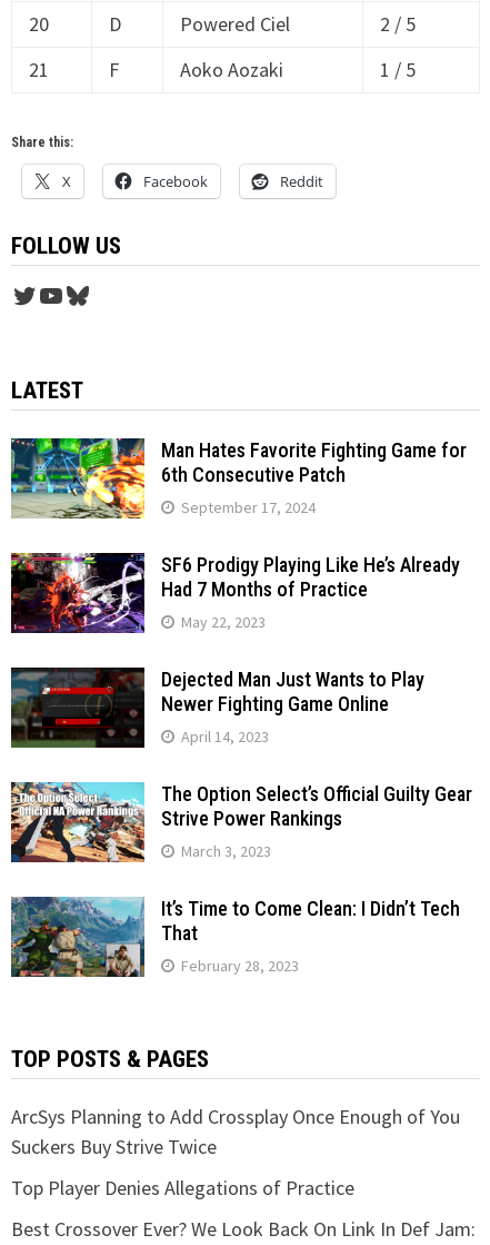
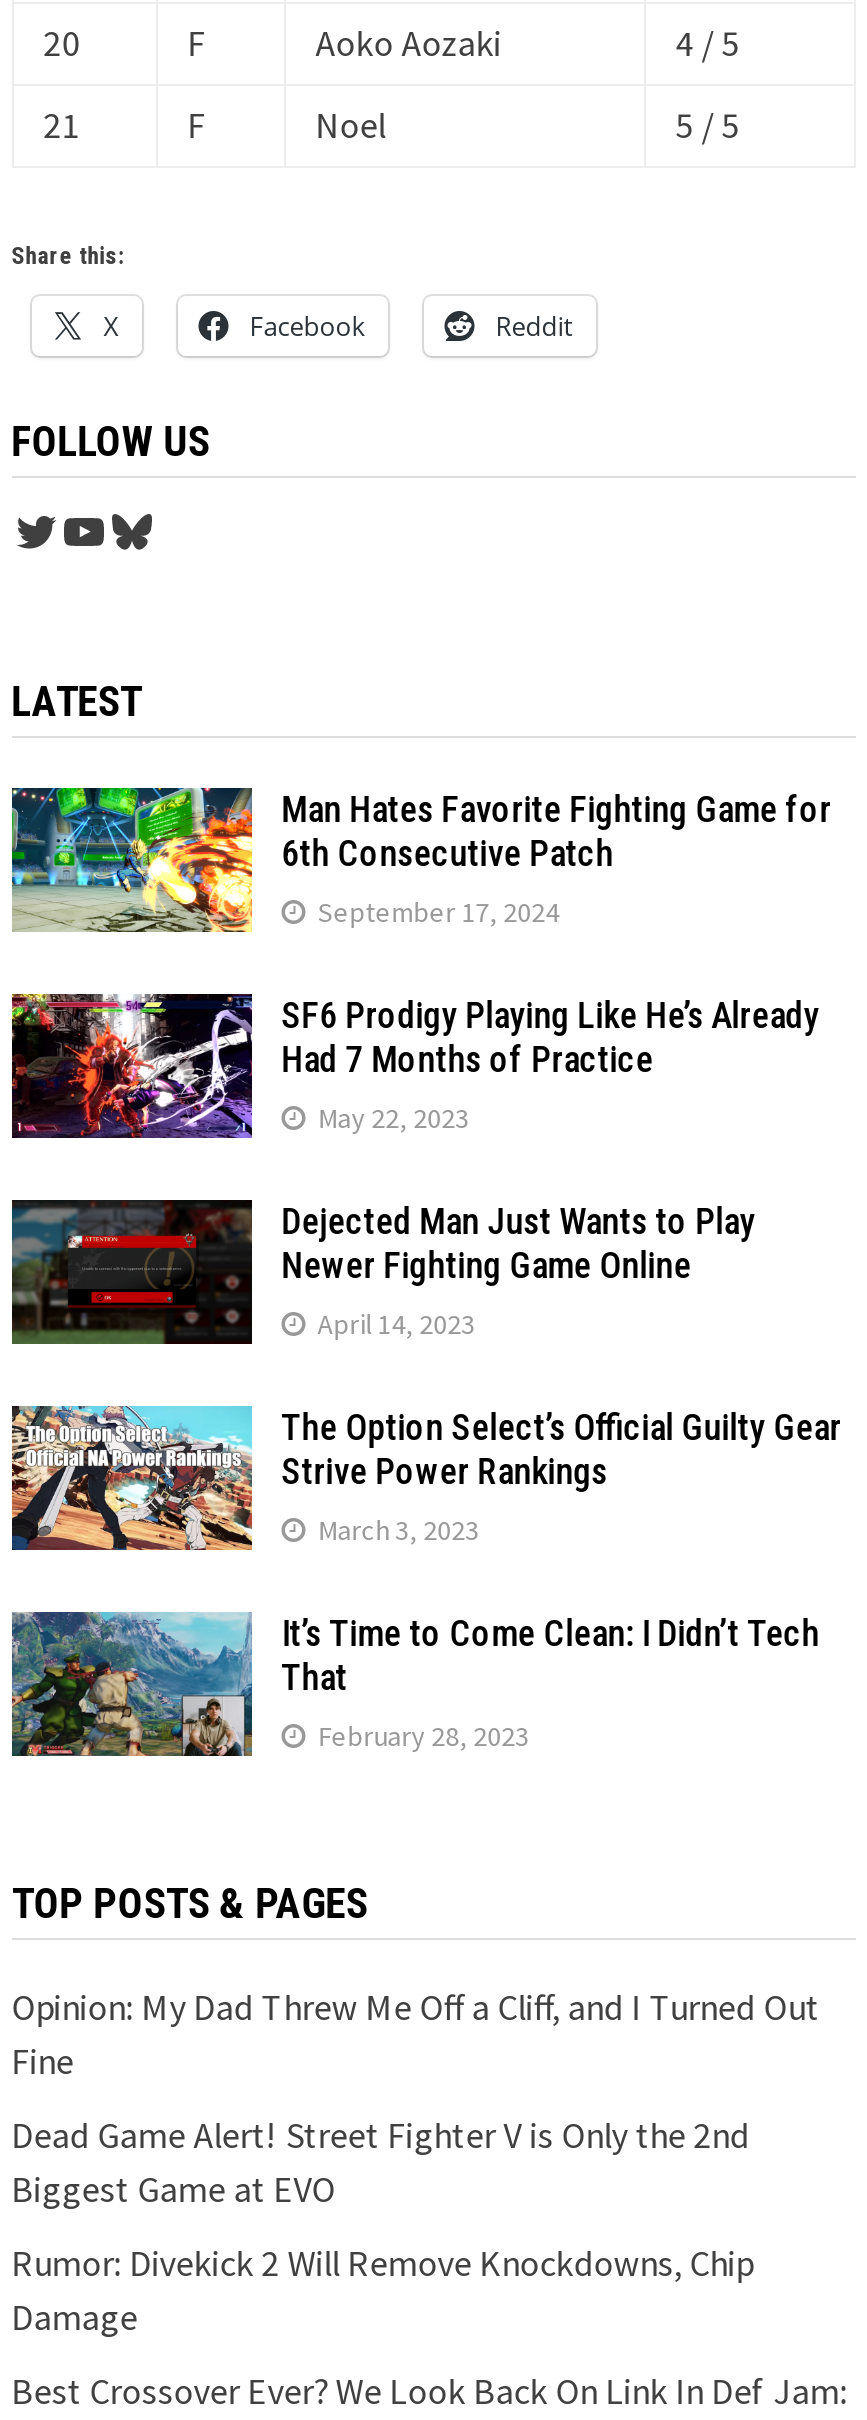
[109,12,415,37] D | Powered Ciel | 2 / 5 -> [188,21,740,67] F | Aoko Aozaki | 4 / 5
[180,57,415,83] Aoko Aozaki | 1 / 5 -> [316,103,740,149] Noel | 5 / 5
[11,1104,460,1201] ArcSys Planning to Add Crossplay Once Enough of You | Suckers Buy Strive Twice | Top Player Denies Allegations of Practice -> [12,1985,820,2341] Opinion: My Dad Threw Me Off a Cliff, and I Turned Out | Fine | Dead Game Alert! Street Fighter V is Only the 2nd | Biggest Game at EVO | Rumor: Divekick 2 Will Remove Knockdowns, Chip | Damage

